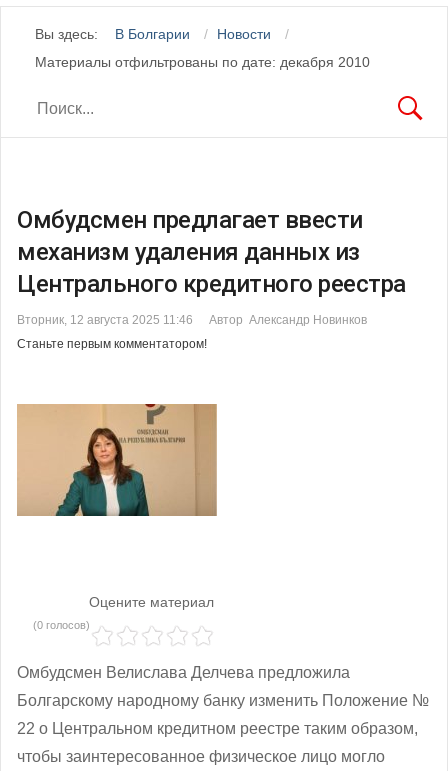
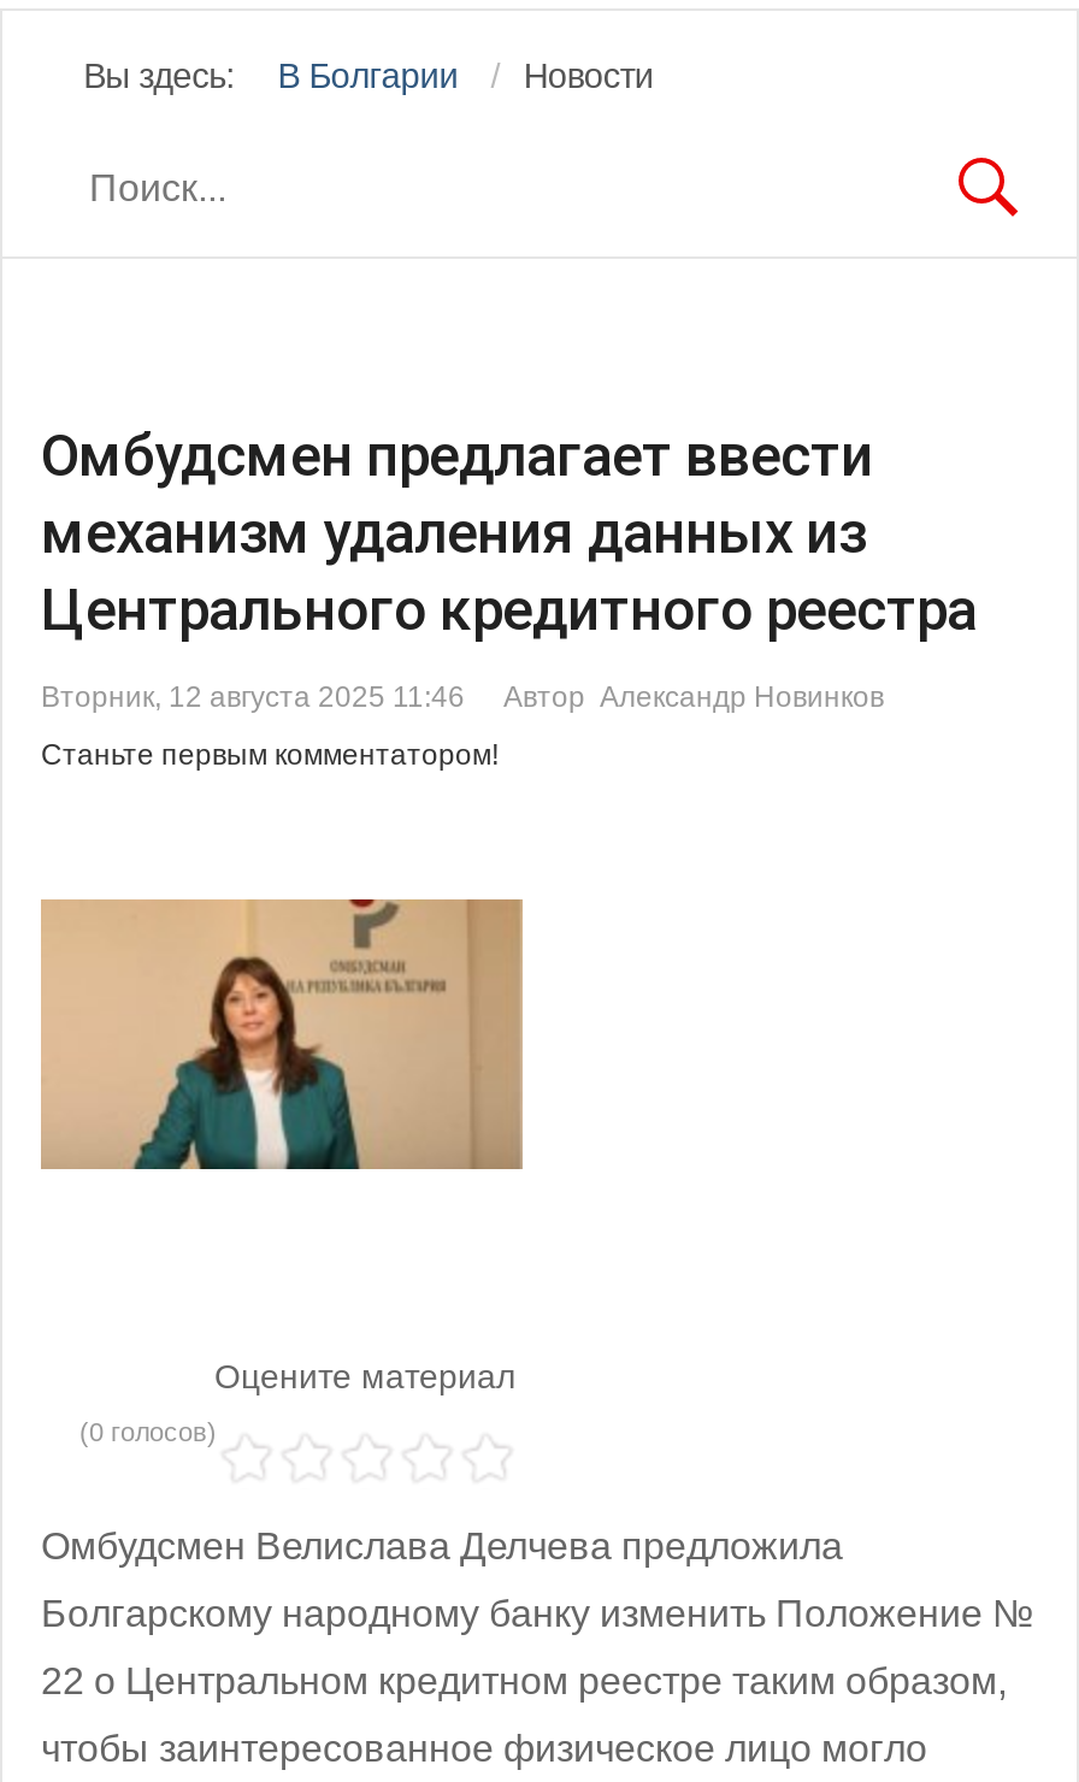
[35,54,370,70] Материалы отфильтрованы по дате: декабря 2010 -> none

